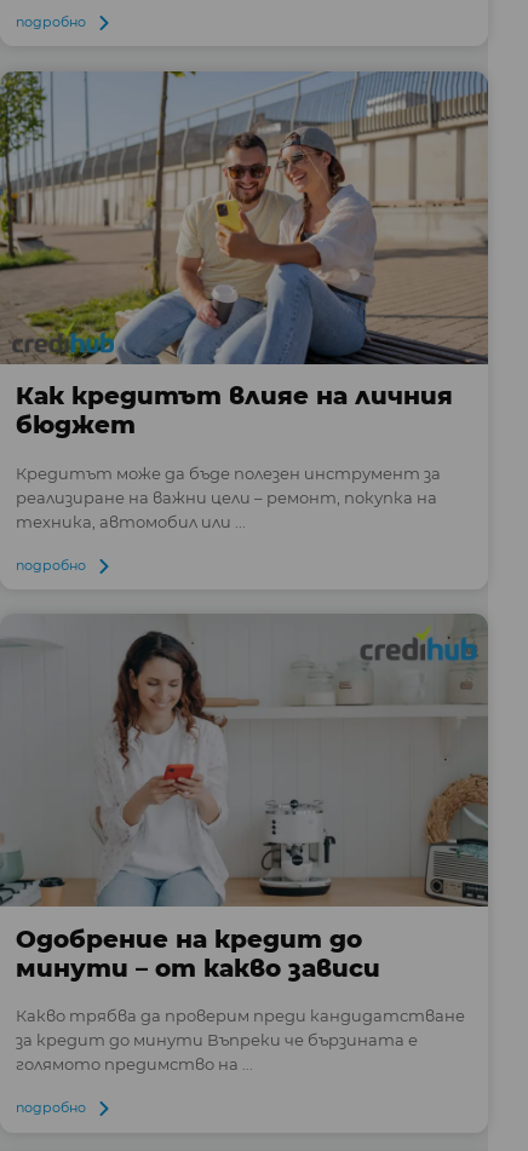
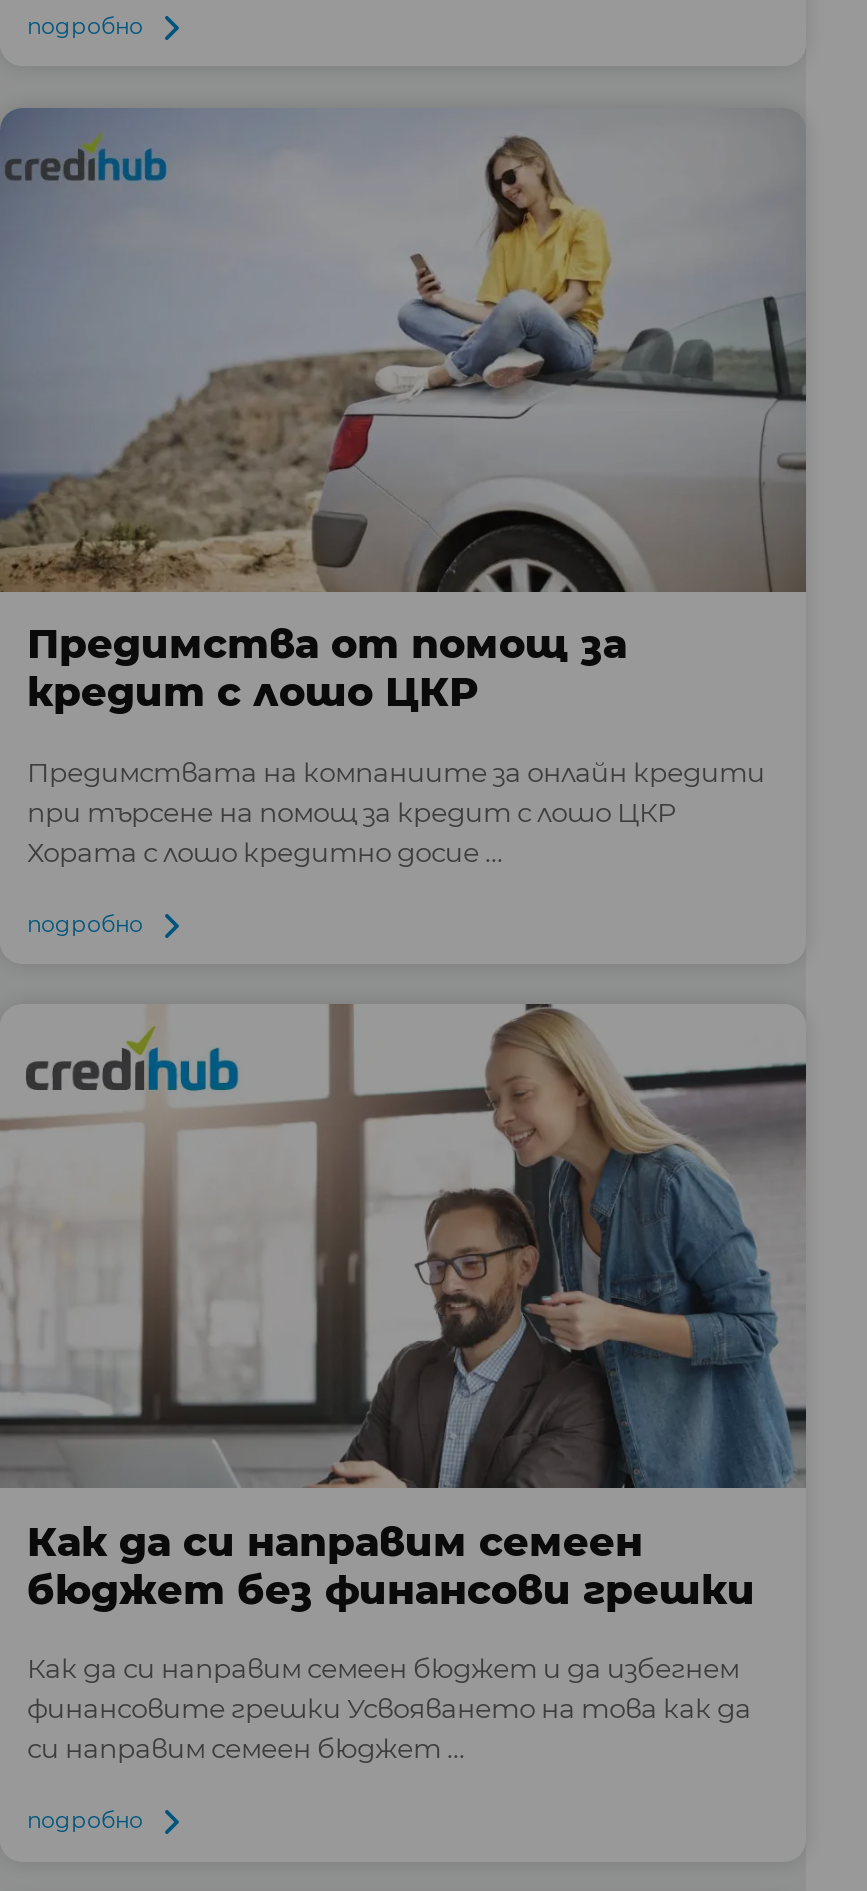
[4,70,488,439] [image] | Как кредитът влияе на личния | бюджет -> [6,108,806,716] [image] | Предимства от помощ за | кредит с лошо ЦКР
[16,462,441,532] Кредитът може да бъде полезен инструмент за | реализиране на важни цели – ремонт, покупка на | техника, автомобил или ... -> [27,754,765,870] Предимствата на компаниите за онлайн кредити | при търсене на помощ за кредит с лошо ЦКР | Хората с лошо кредитно досие ...
[4,612,489,982] [image] | Одобрение на кредит до | минути – от какво зависи -> [6,1004,806,1613] [image] | Как да си направим семеен | бюджет без финансови грешки
[16,1005,466,1075] Какво трябва да проверим преди кандидатстване | за кредит до минути Въпреки че бързината е | голямото предимство на ... -> [27,1651,751,1767] Как да си направим семеен бюджет и да избегнем | финансовите грешки Усвояването на това как да | си направим семеен бюджет ...

